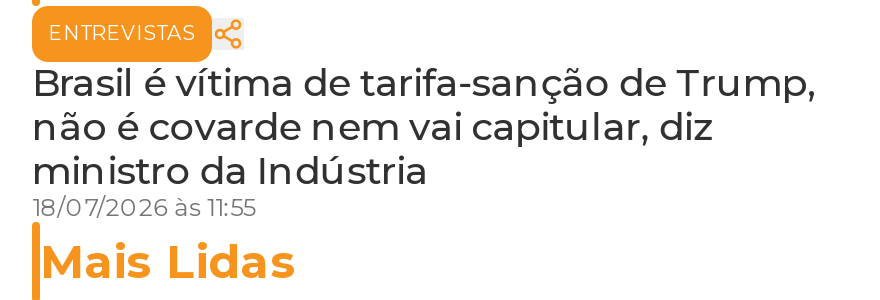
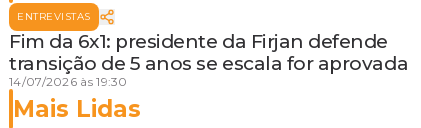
[32,61,816,223] Brasil é vítima de tarifa-sanção de Trump, | não é covarde nem vai capitular, diz | ministro da Indústria | 18/07/2026 às 11:55 -> [9,30,408,89] Fim da 6x1: presidente da Firjan defende | transição de 5 anos se escala for aprovada | 14/07/2026 às 19:30

